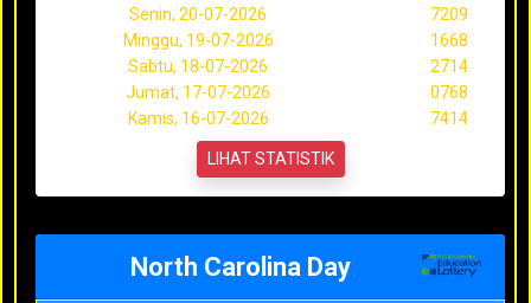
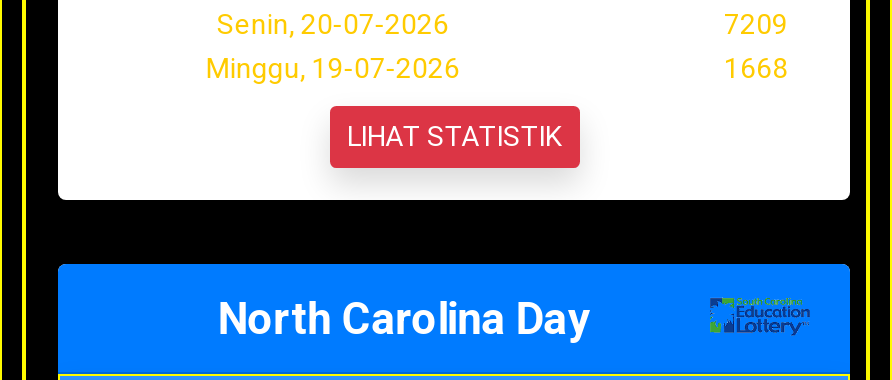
[126,57,468,128] Sabtu, 18-07-2026 | 2714 | Jumat, 17-07-2026 | 0768 | Kamis, 16-07-2026 | 7414 -> none

